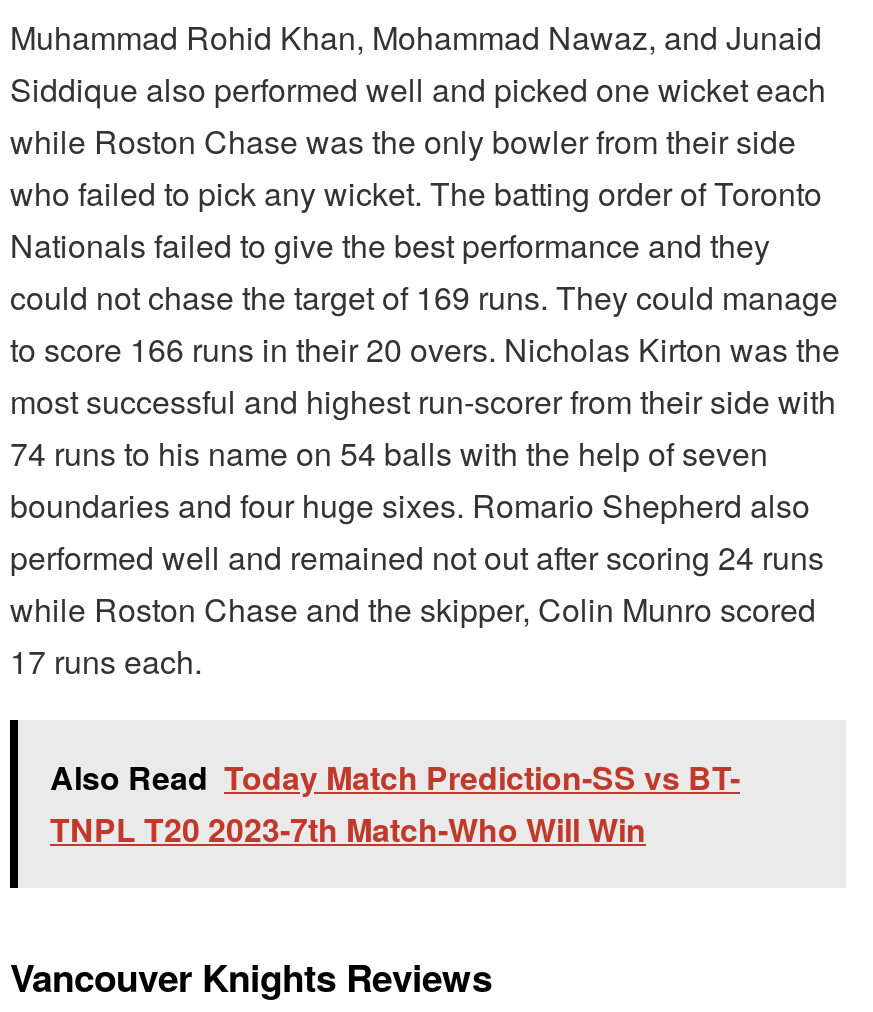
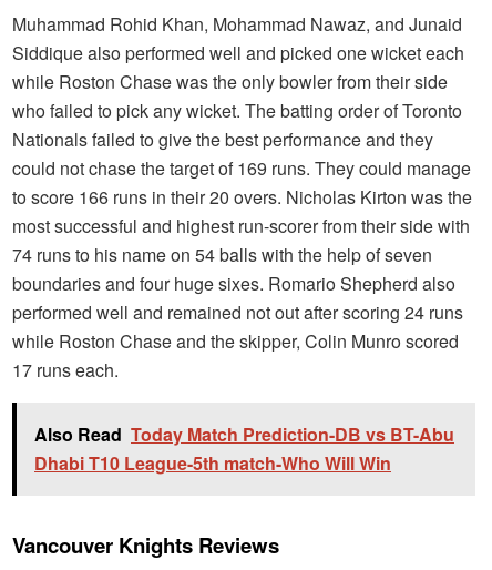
[50,755,740,801] Also Read Today Match Prediction-SS vs BT- -> [34,422,454,447] Also Read Today Match Prediction-DB vs BT-Abu
[50,807,646,853] TNPL T20 2023-7th Match-Who Will Win -> [34,451,391,476] Dhabi T10 League-5th match-Who Will Win

